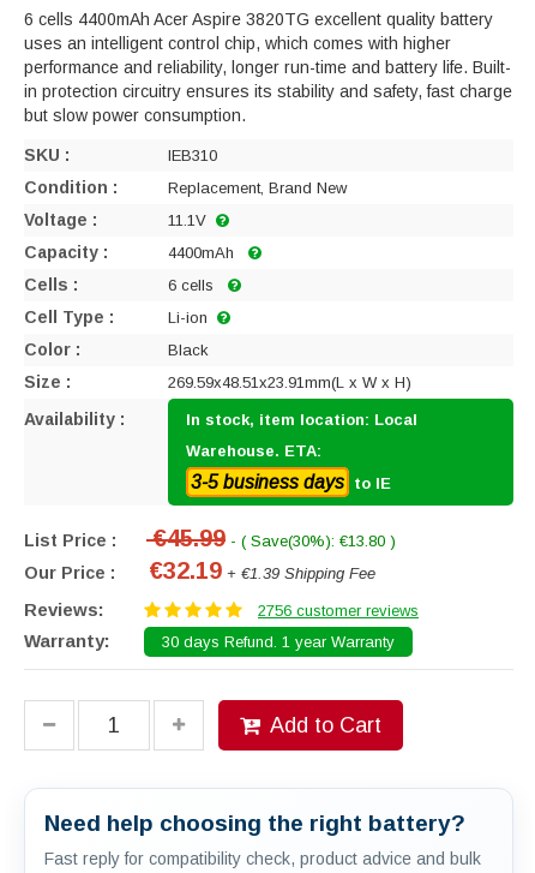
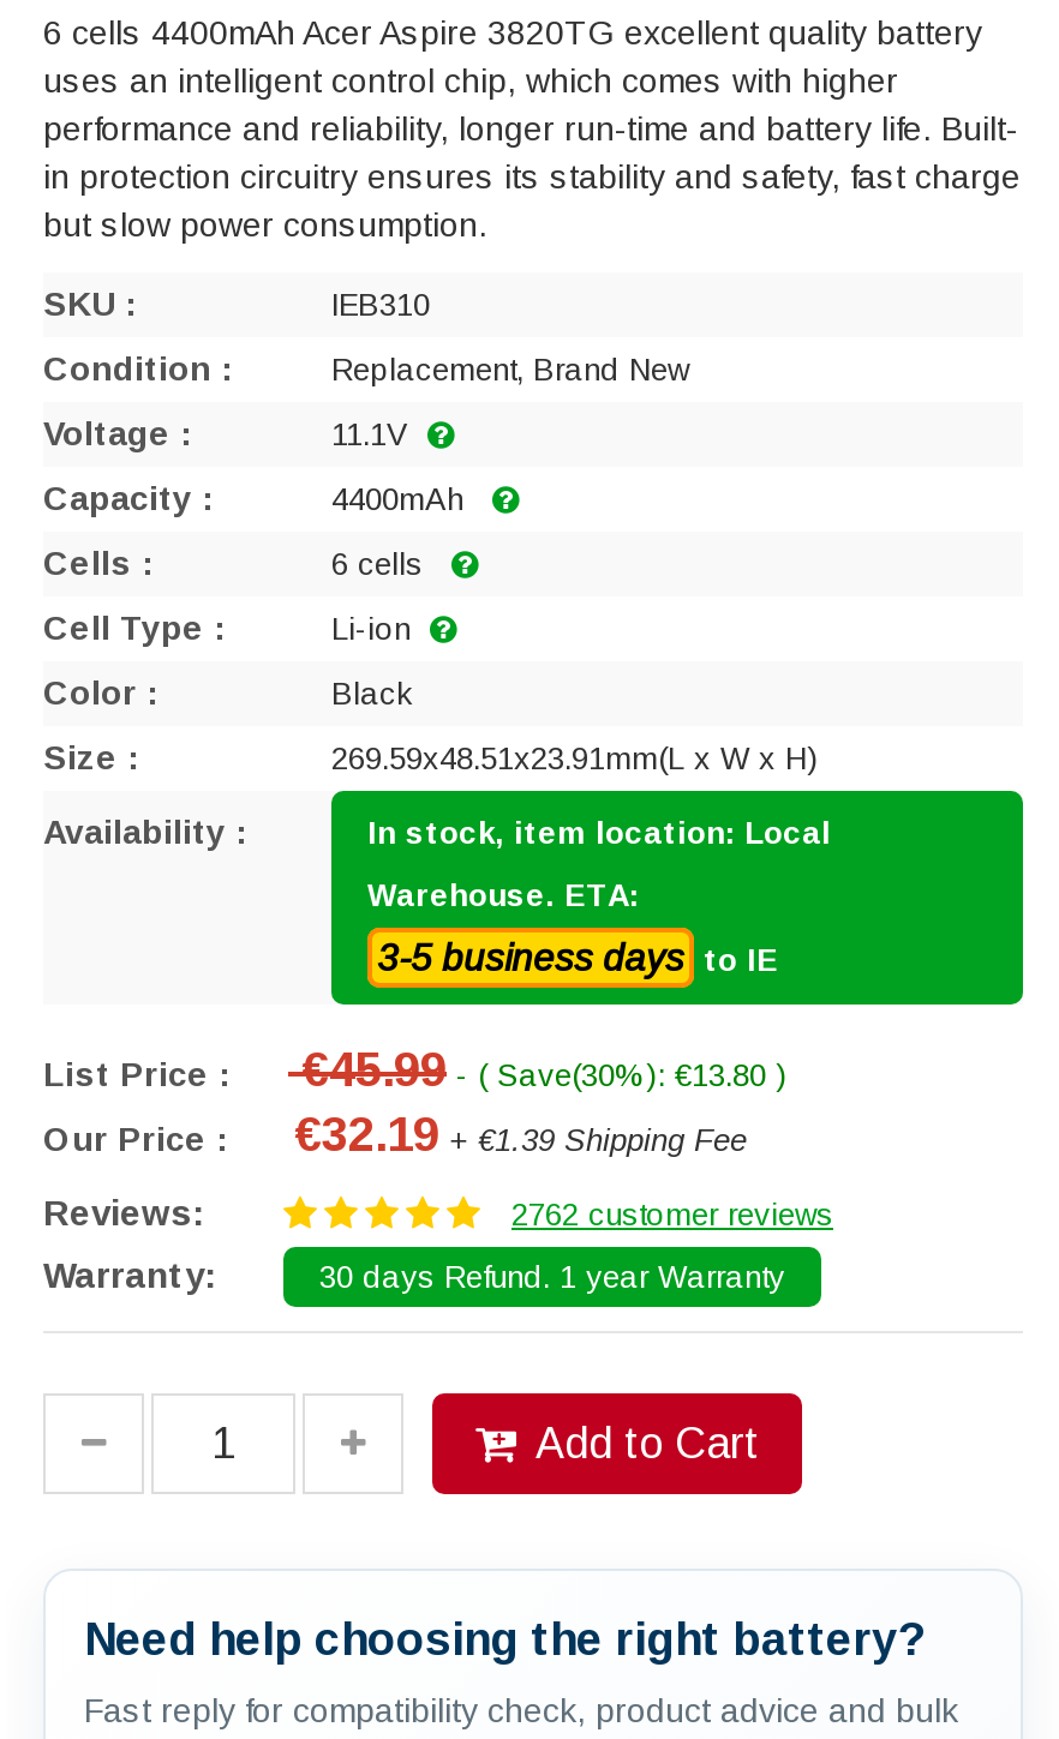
[258,602,419,620] 2756 customer reviews -> [511,1197,833,1234] 2762 customer reviews

